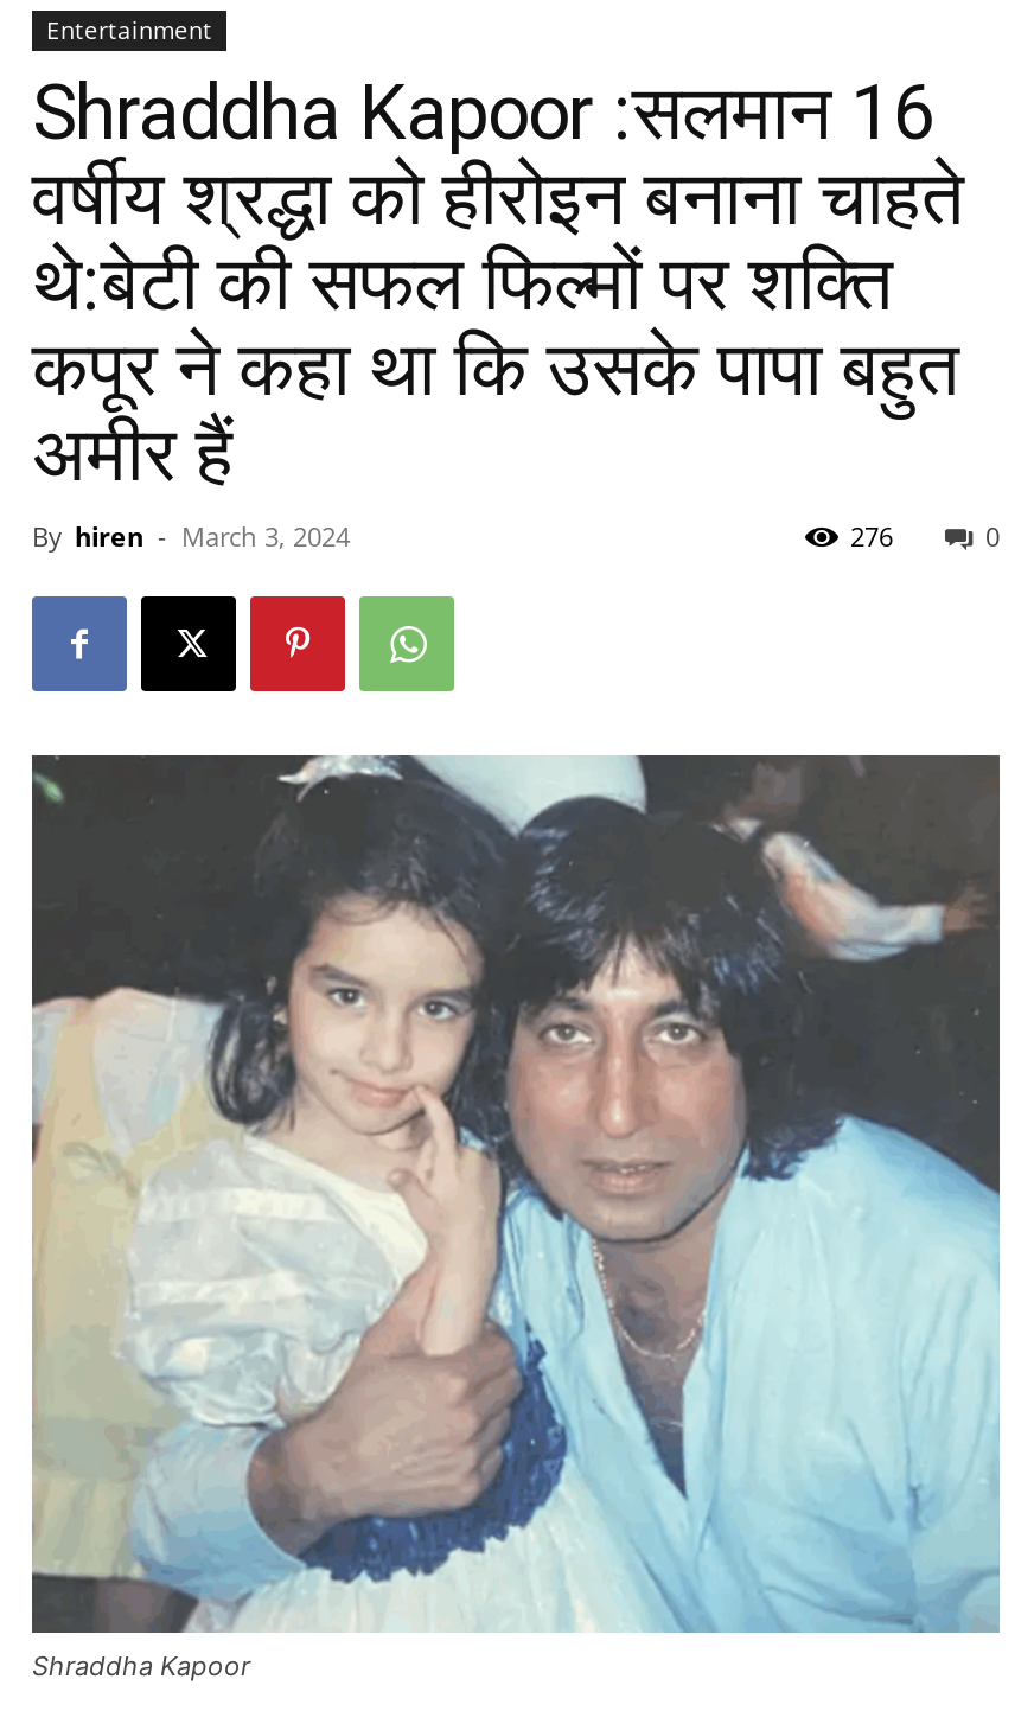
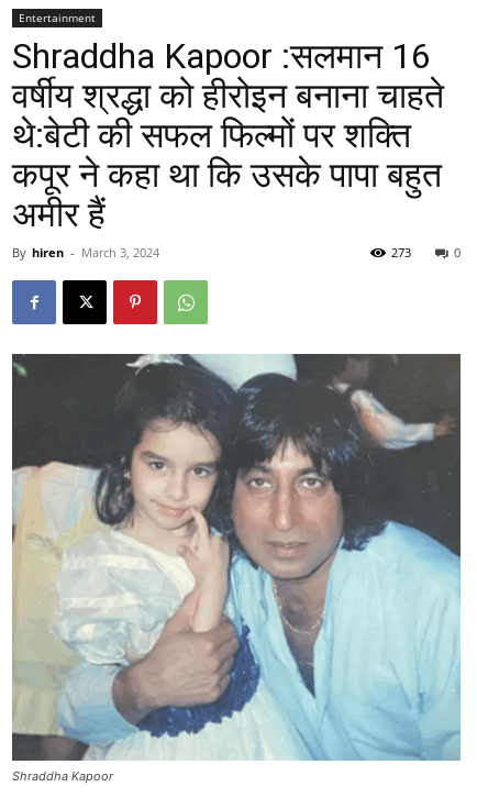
[850,518,893,554] 276 -> [391,244,411,261] 273

